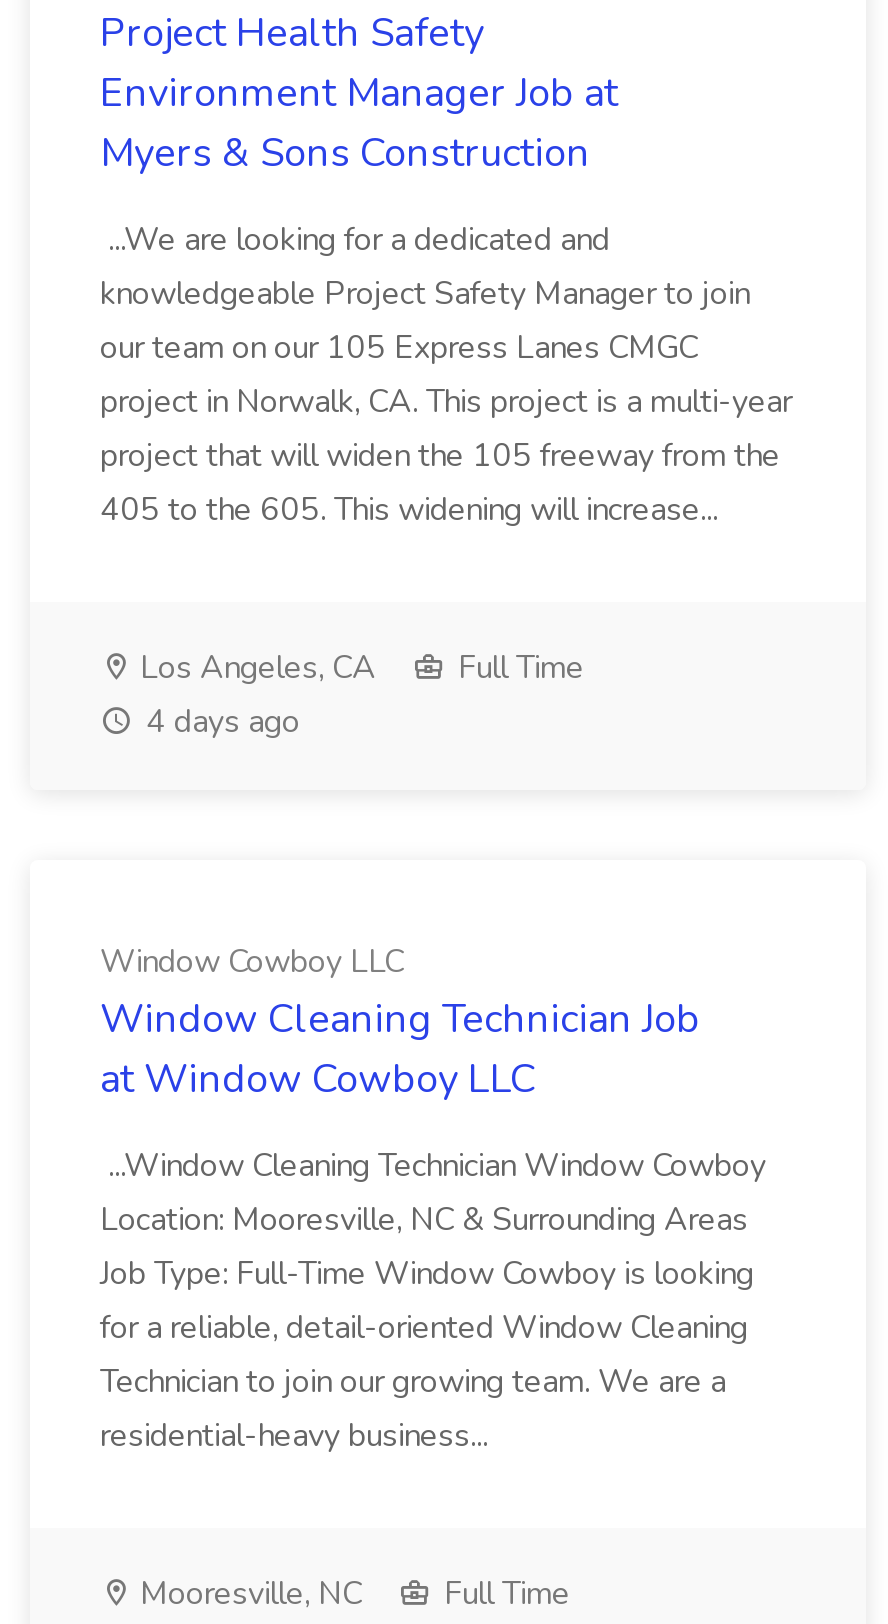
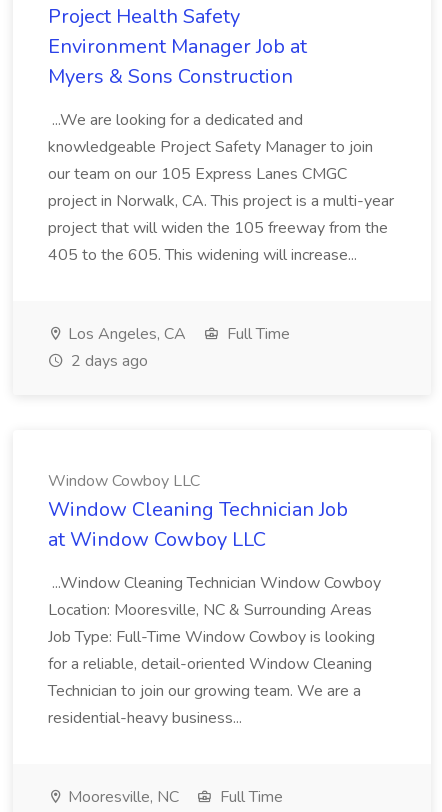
[138,700,300,744] 4 days ago -> [67,350,148,372] 2 days ago

